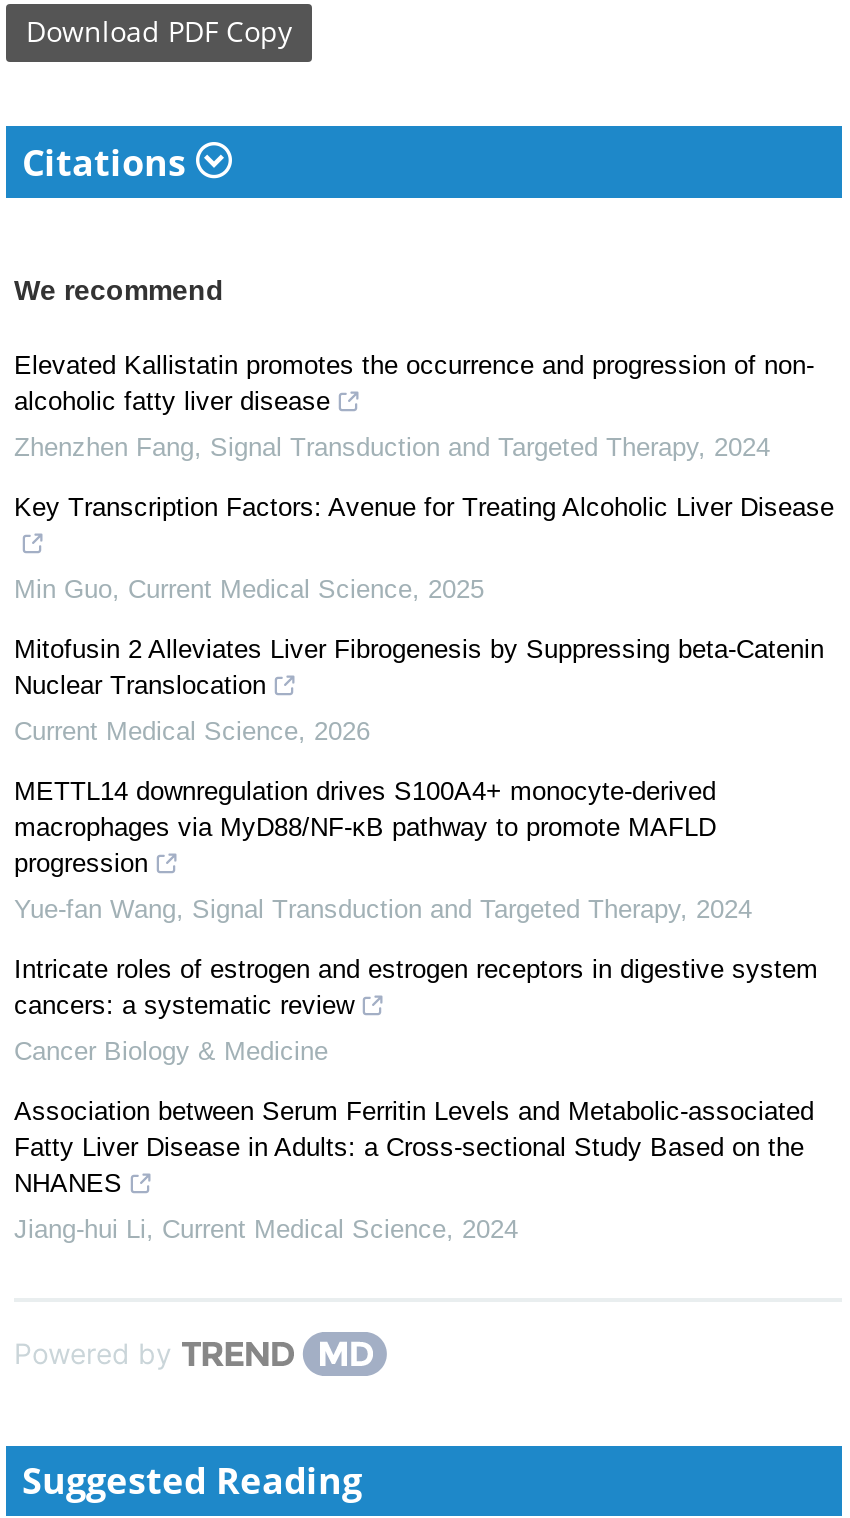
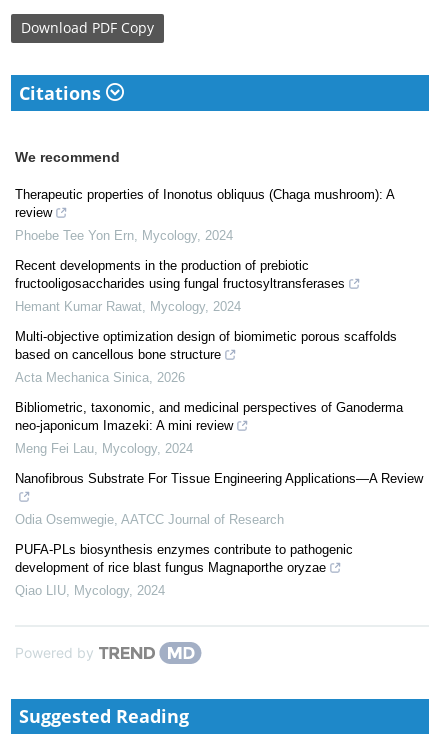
[14,350,814,416] Elevated Kallistatin promotes the occurrence and progression of non- | alcoholic fatty liver disease -> [15,187,394,220] Therapeutic properties of Inonotus obliquus (Chaga mushroom): A | review
[14,432,770,462] Zhenzhen Fang, Signal Transduction and Targeted Therapy, 2024 -> [15,228,233,243] Phoebe Tee Yon Ern, Mycology, 2024
[14,492,834,522] Key Transcription Factors: Avenue for Treating Alcoholic Liver Disease -> [15,258,345,291] Recent developments in the production of prebiotic | fructooligosaccharides using fungal fructosyltransferases
[14,574,484,604] Min Guo, Current Medical Science, 2025 -> [15,299,241,314] Hemant Kumar Rawat, Mycology, 2024
[14,634,824,700] Mitofusin 2 Alleviates Liver Fibrogenesis by Suppressing beta-Catenin | Nuclear Translocation -> [15,329,397,362] Multi-objective optimization design of biomimetic porous scaffolds | based on cancellous bone structure
[14,716,370,746] Current Medical Science, 2026 -> [15,370,185,385] Acta Mechanica Sinica, 2026
[14,776,716,878] METTL14 downregulation drives S100A4+ monocyte-derived | macrophages via MyD88/NF-κB pathway to promote MAFLD | progression -> [15,400,403,433] Bibliometric, taxonomic, and medicinal perspectives of Ganoderma | neo-japonicum Imazeki: A mini review
[14,894,752,924] Yue-fan Wang, Signal Transduction and Targeted Therapy, 2024 -> [15,441,193,456] Meng Fei Lau, Mycology, 2024
[14,954,818,1020] Intricate roles of estrogen and estrogen receptors in digestive system | cancers: a systematic review -> [15,471,423,486] Nanofibrous Substrate For Tissue Engineering Applications—A Review
[14,1036,328,1066] Cancer Biology & Medicine -> [15,512,284,527] Odia Osemwegie, AATCC Journal of Research
[14,1096,814,1198] Association between Serum Ferritin Levels and Metabolic-associated | Fatty Liver Disease in Adults: a Cross-sectional Study Based on the | NHANES -> [15,542,353,575] PUFA-PLs biosynthesis enzymes contribute to pathogenic | development of rice blast fungus Magnaporthe oryzae
[14,1214,518,1244] Jiang-hui Li, Current Medical Science, 2024 -> [15,583,165,598] Qiao LIU, Mycology, 2024

